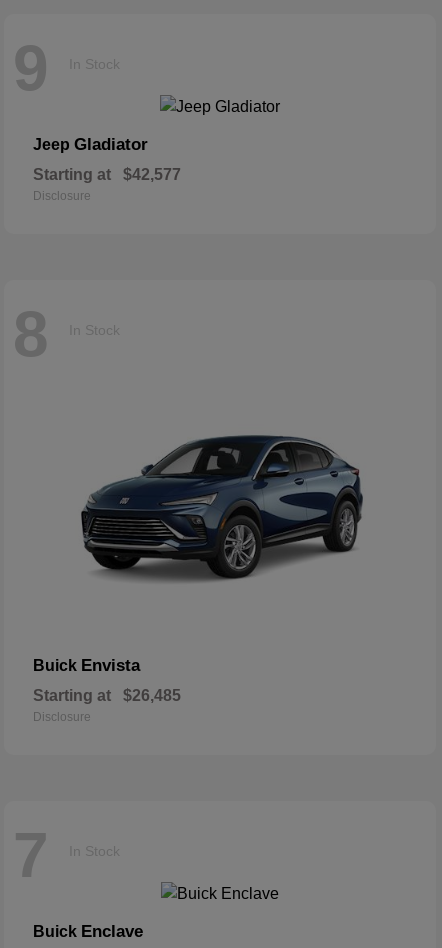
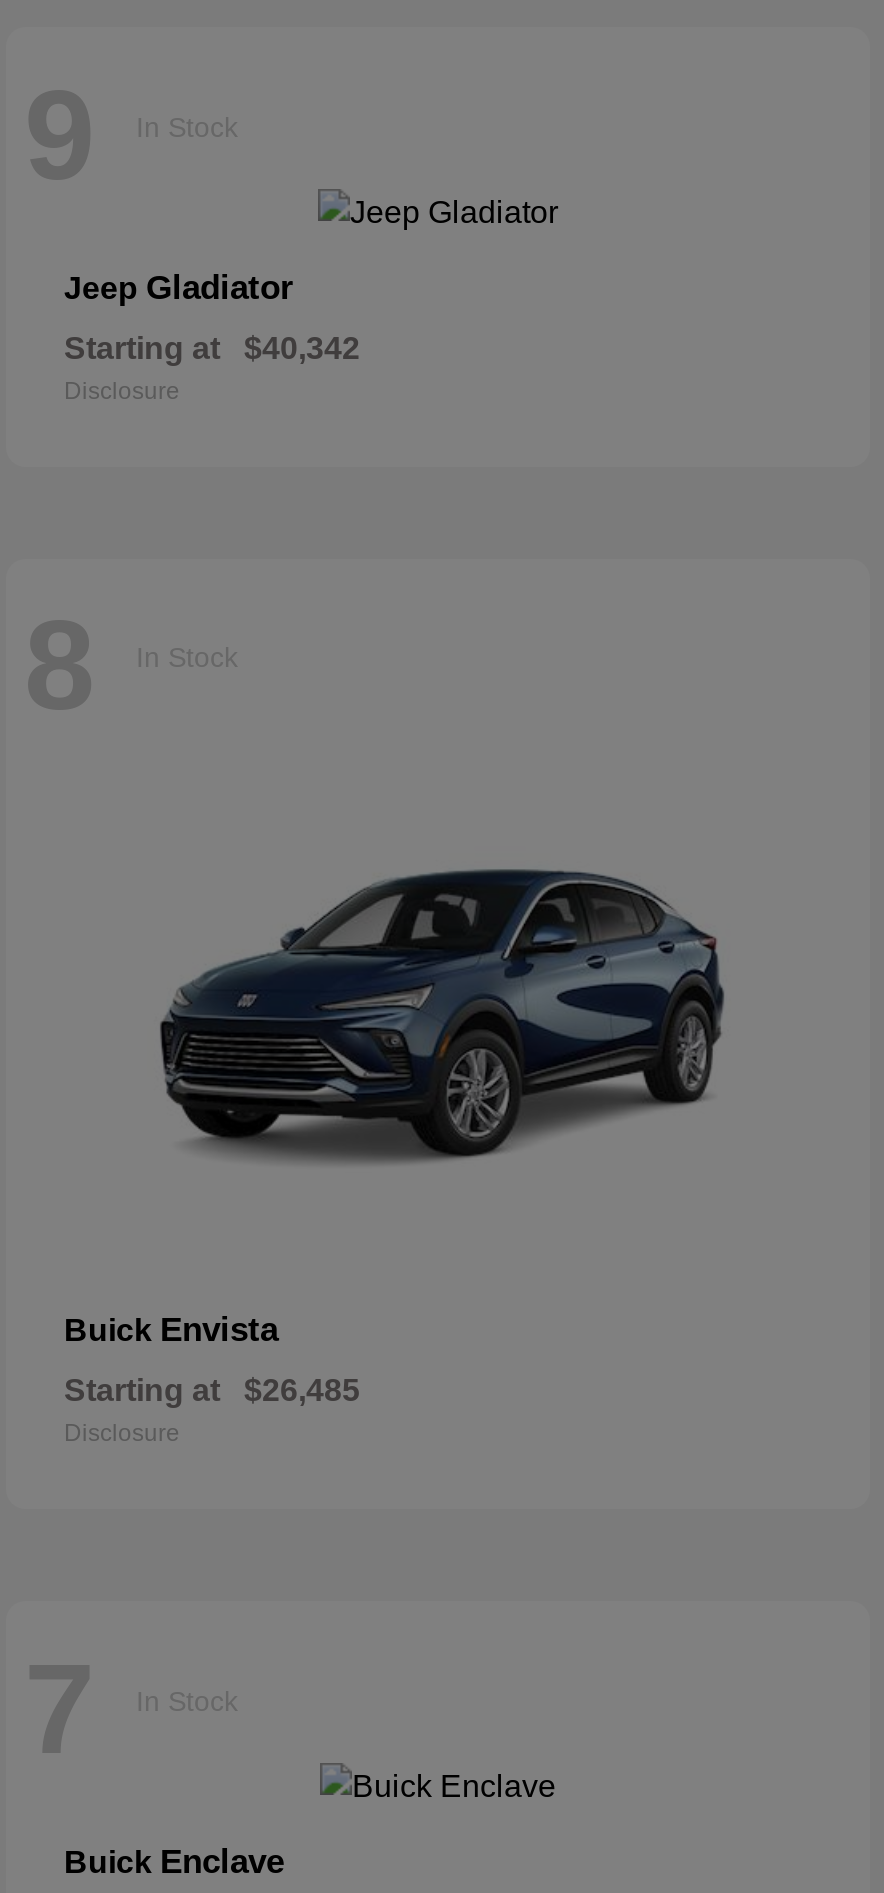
[33,166,181,183] Starting at $42,577 -> [64,331,360,365] Starting at $40,342

